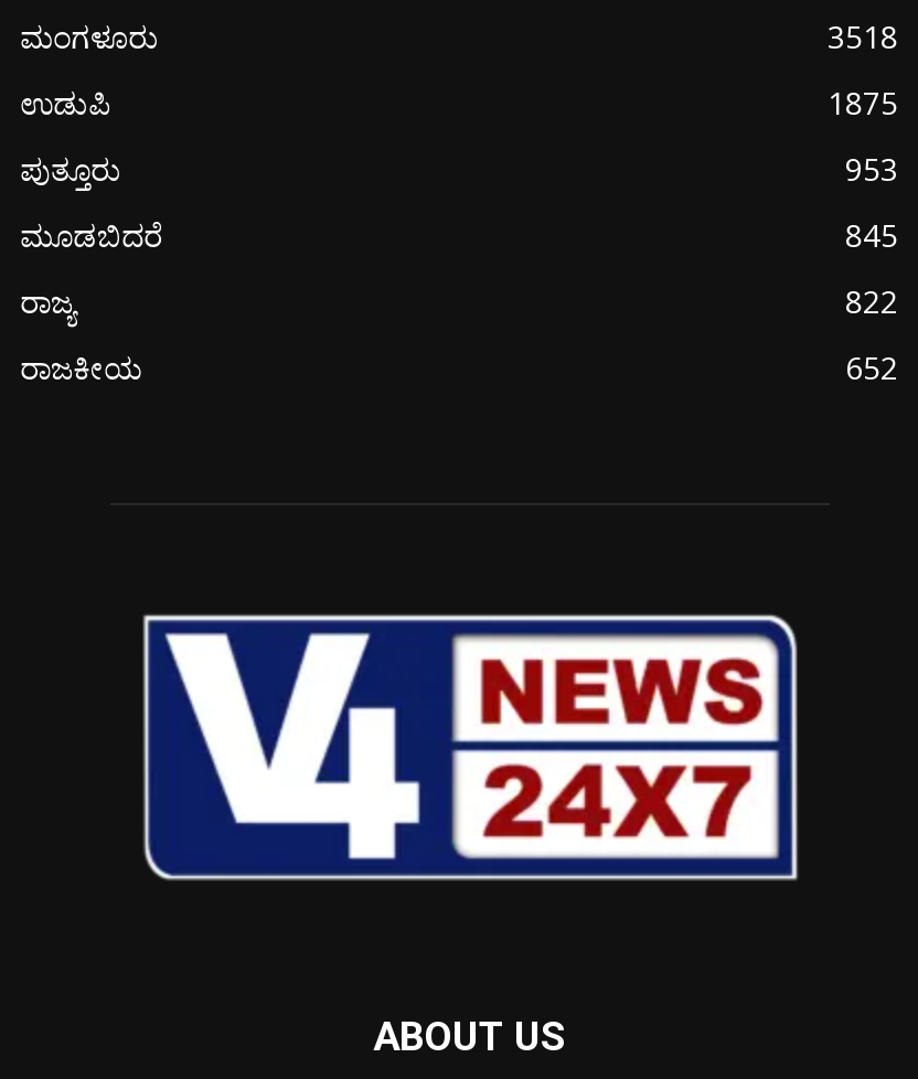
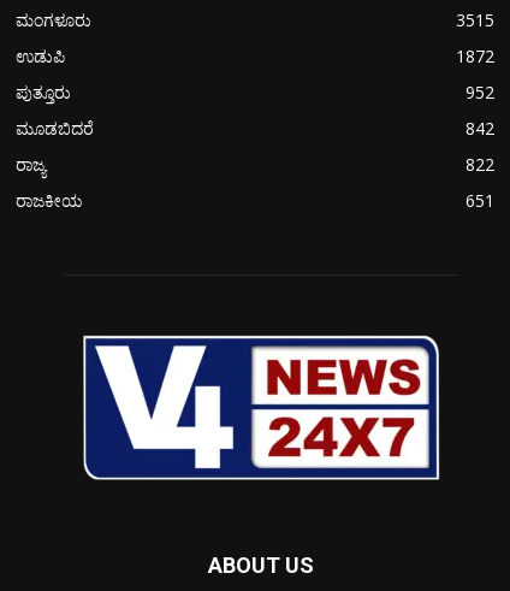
[828,16,898,58] 3518 -> [456,9,494,31] 3515
[828,82,898,124] 1875 -> [456,45,494,68] 1872
[845,148,898,190] 953 -> [465,81,494,104] 952
[845,214,898,256] 845 -> [465,117,494,140] 842
[845,347,898,389] 652 -> [465,189,494,212] 651

